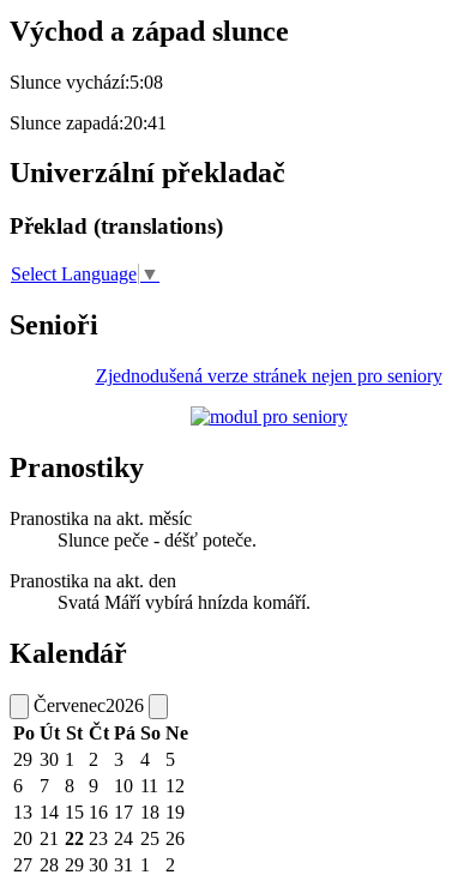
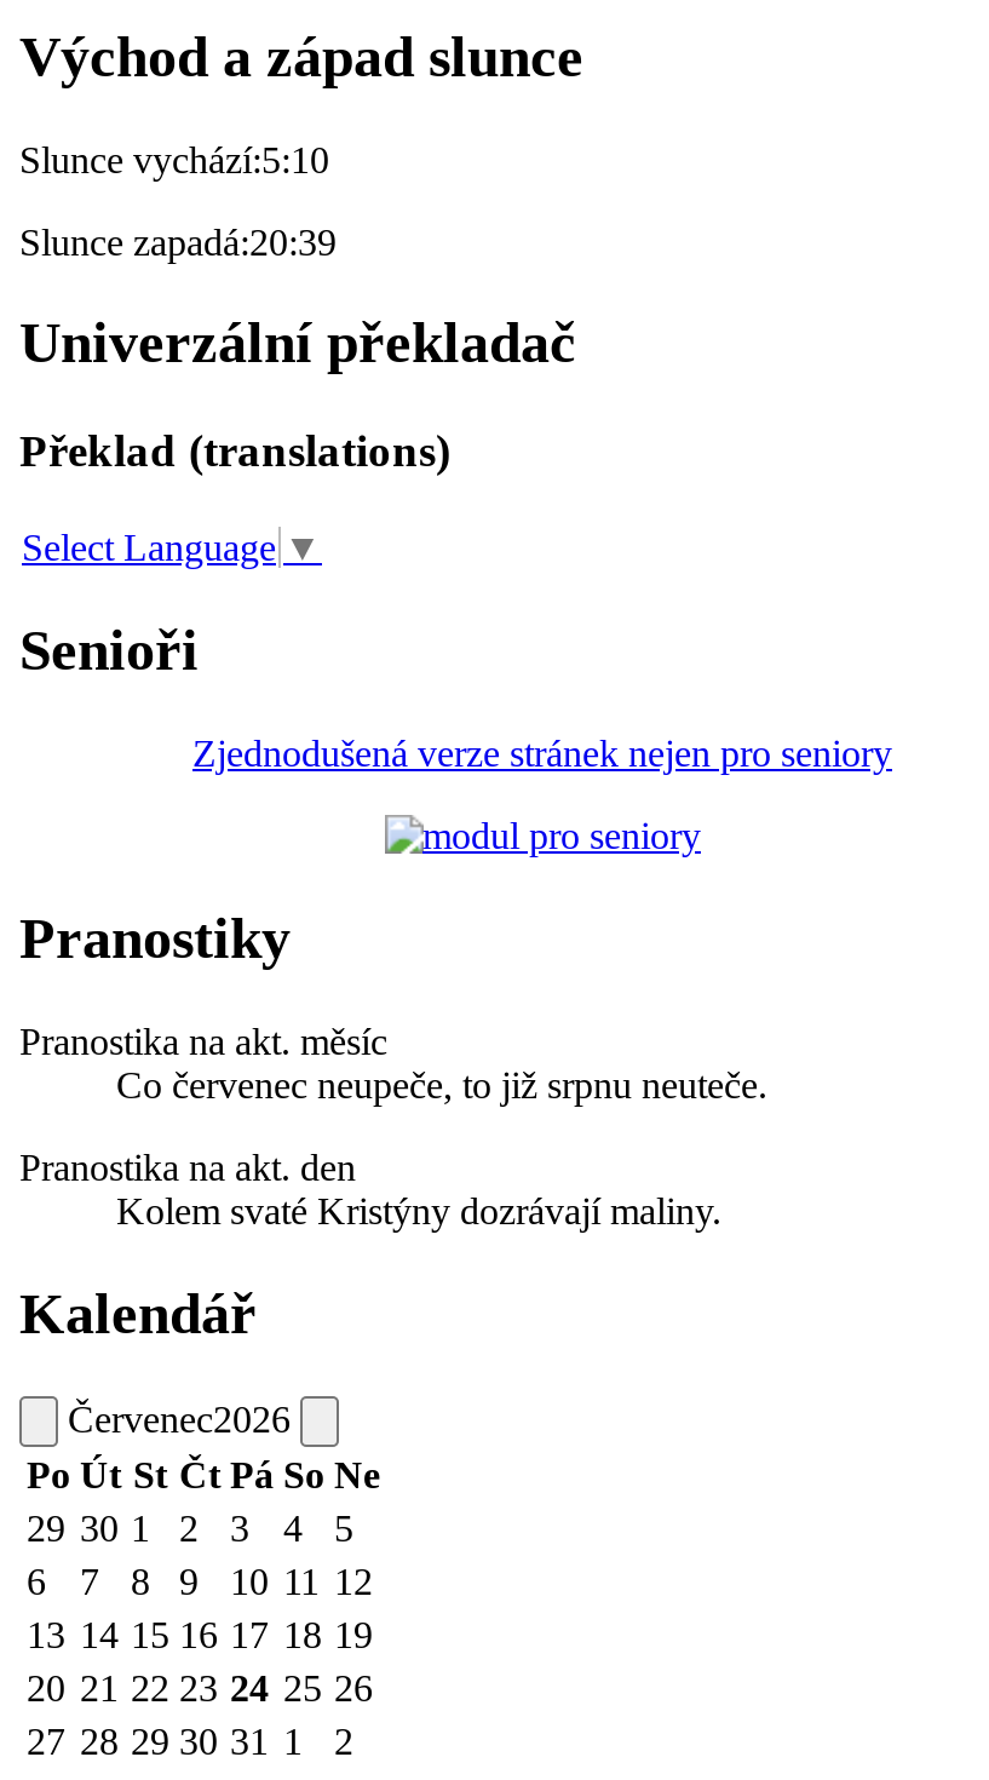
[10,71,163,92] Slunce vychází:5:08 -> [19,138,329,179] Slunce vychází:5:10
[10,112,167,132] Slunce zapadá:20:41 -> [19,220,337,262] Slunce zapadá:20:39
[58,530,257,550] Slunce peče - déšť poteče. -> [116,1064,767,1106] Co červenec neupeče, to již srpnu neuteče.
[58,592,311,613] Svatá Máří vybírá hnízda komáří. -> [116,1190,721,1231] Kolem svaté Kristýny dozrávají maliny.

